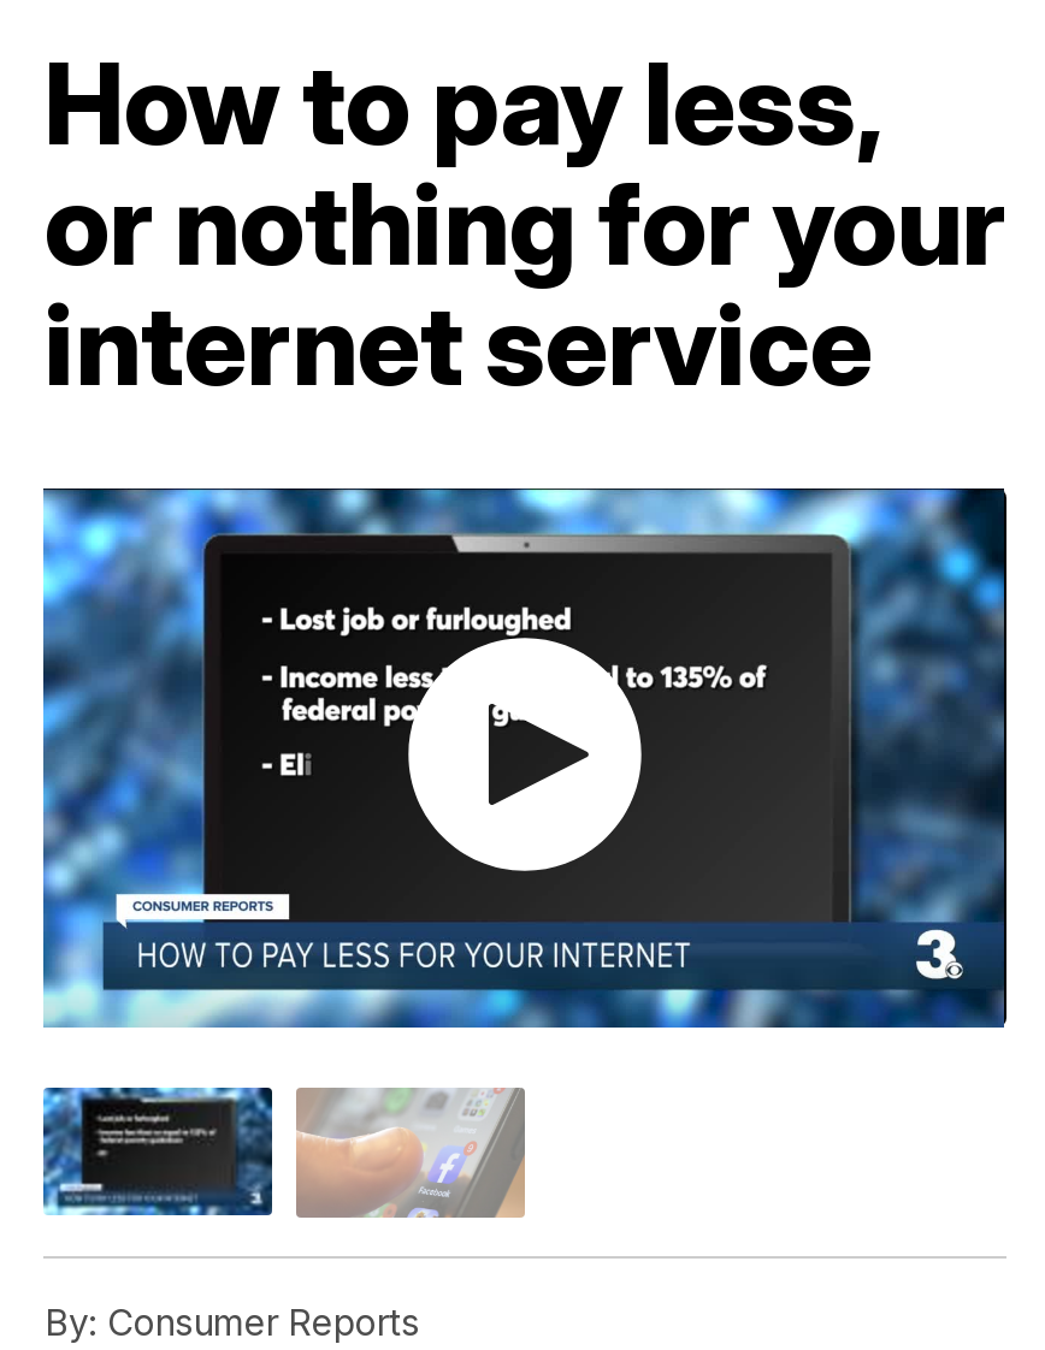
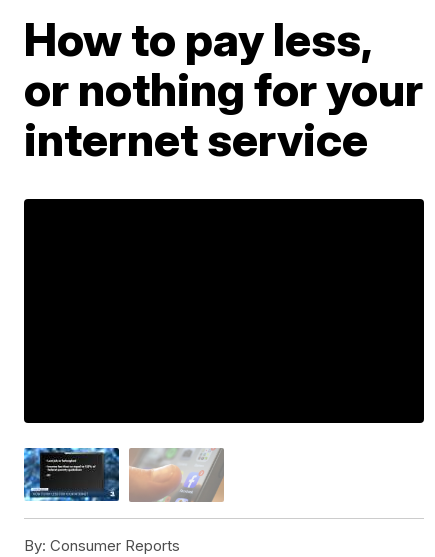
[41,486,1006,1030] [image] -> none

